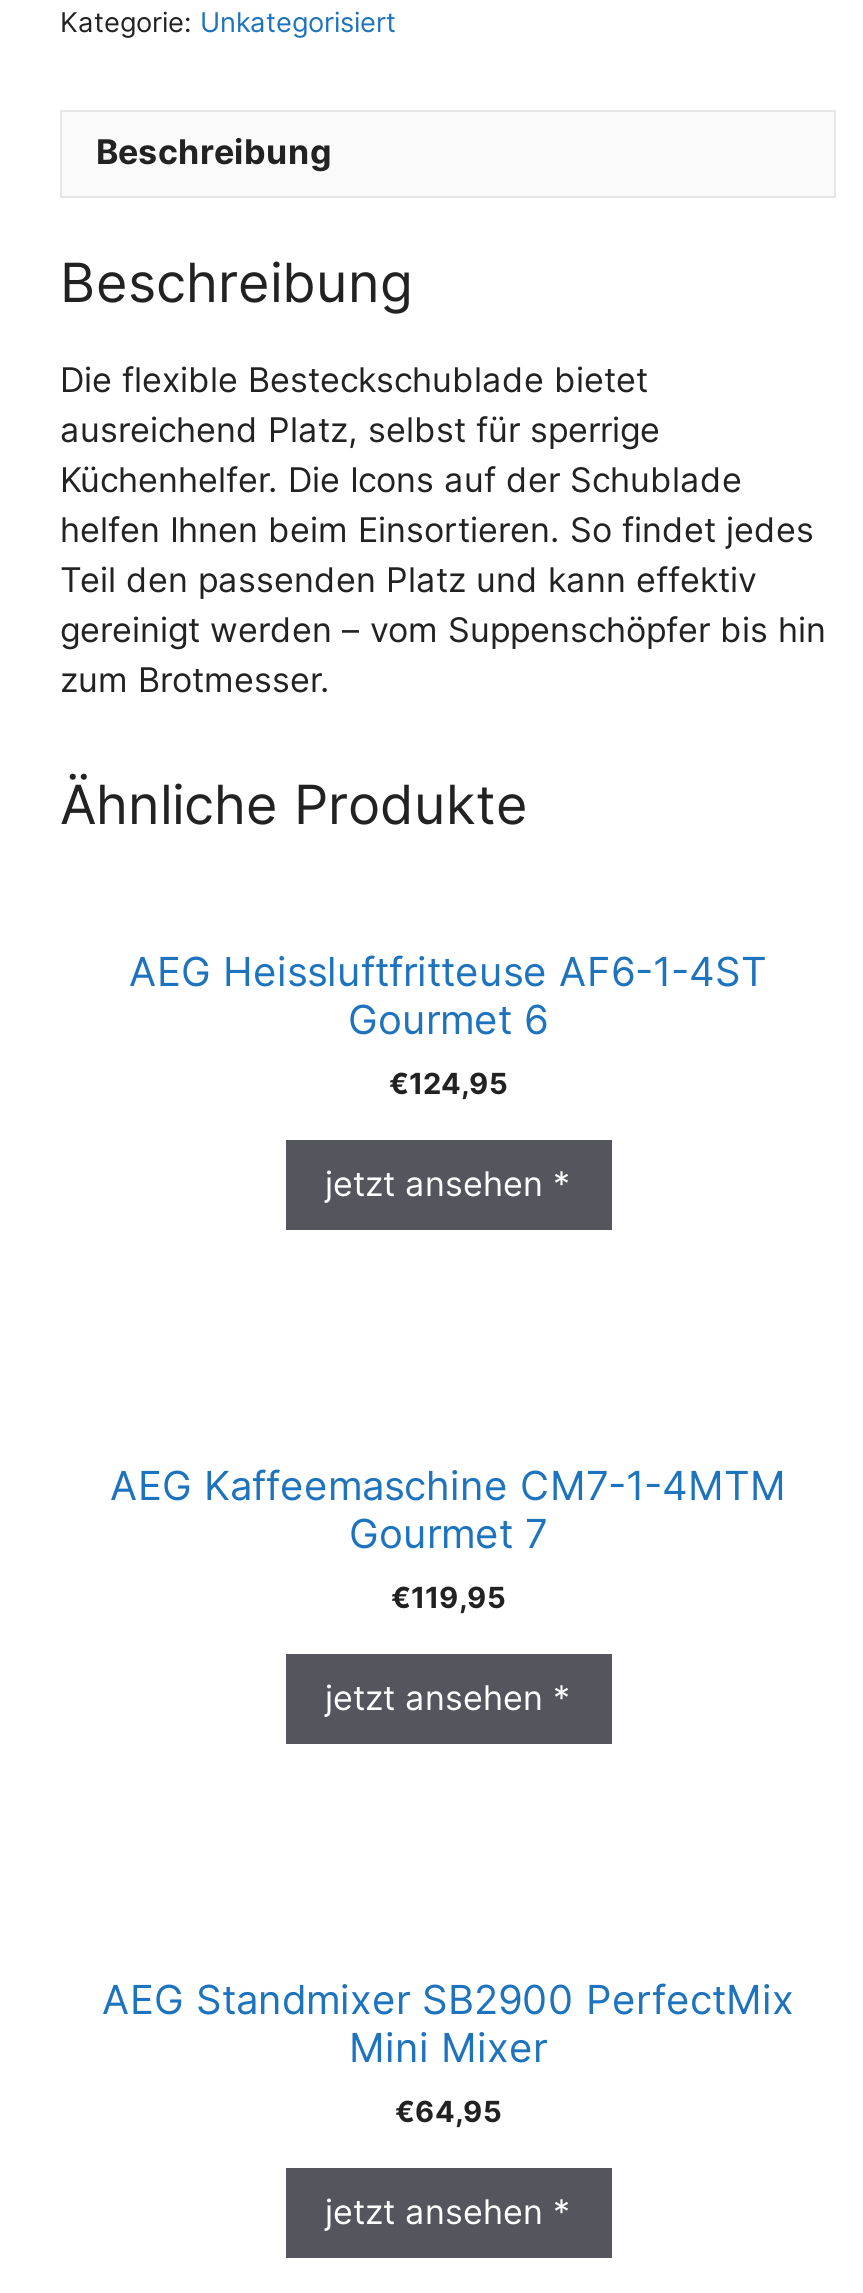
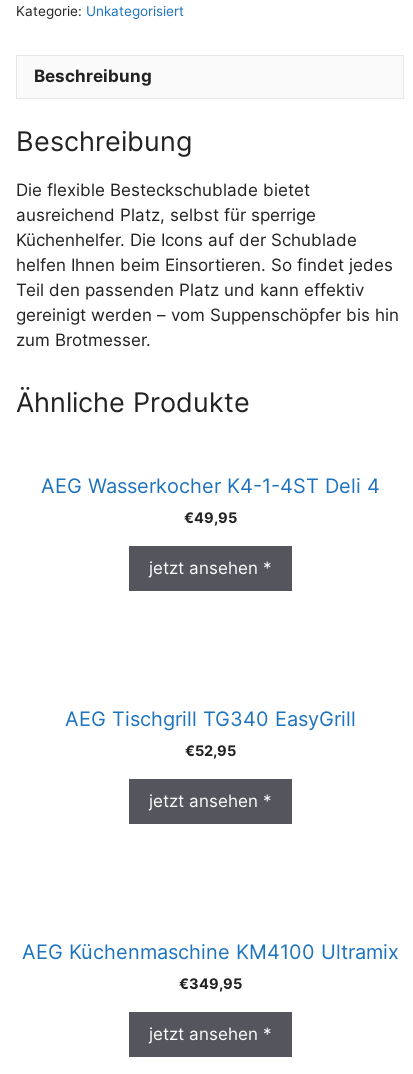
[129,948,767,1044] AEG Heissluftfritteuse AF6-1-4ST | Gourmet 6 -> [40,474,379,498] AEG Wasserkocher K4-1-4ST Deli 4
[389,1066,507,1102] €124,95 -> [183,509,236,527] €49,95
[110,1462,786,1558] AEG Kaffeemaschine CM7-1-4MTM | Gourmet 7 -> [64,707,355,731] AEG Tischgrill TG340 EasyGrill
[391,1580,505,1616] €119,95 -> [184,742,235,760] €52,95
[102,1975,794,2071] AEG Standmixer SB2900 PerfectMix | Mini Mixer -> [21,940,398,964] AEG Küchenmaschine KM4100 Ultramix
[395,2093,501,2129] €64,95 -> [178,975,241,993] €349,95

